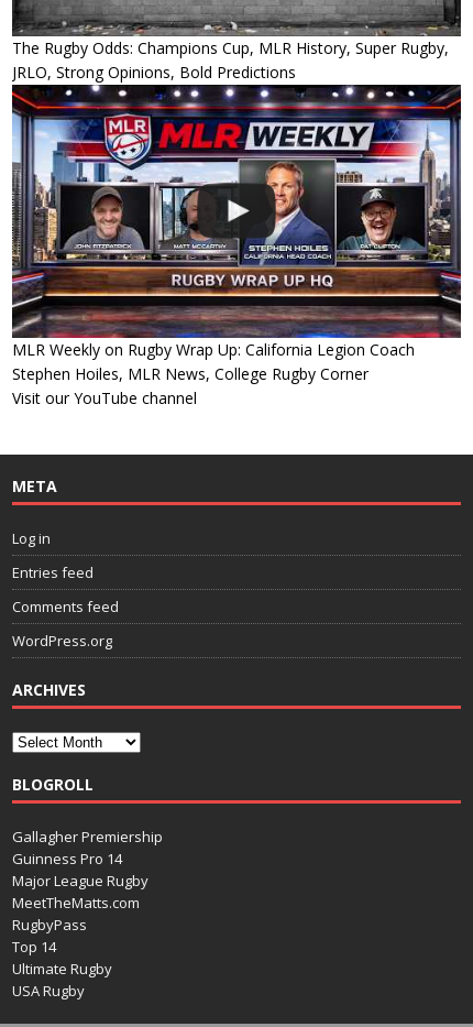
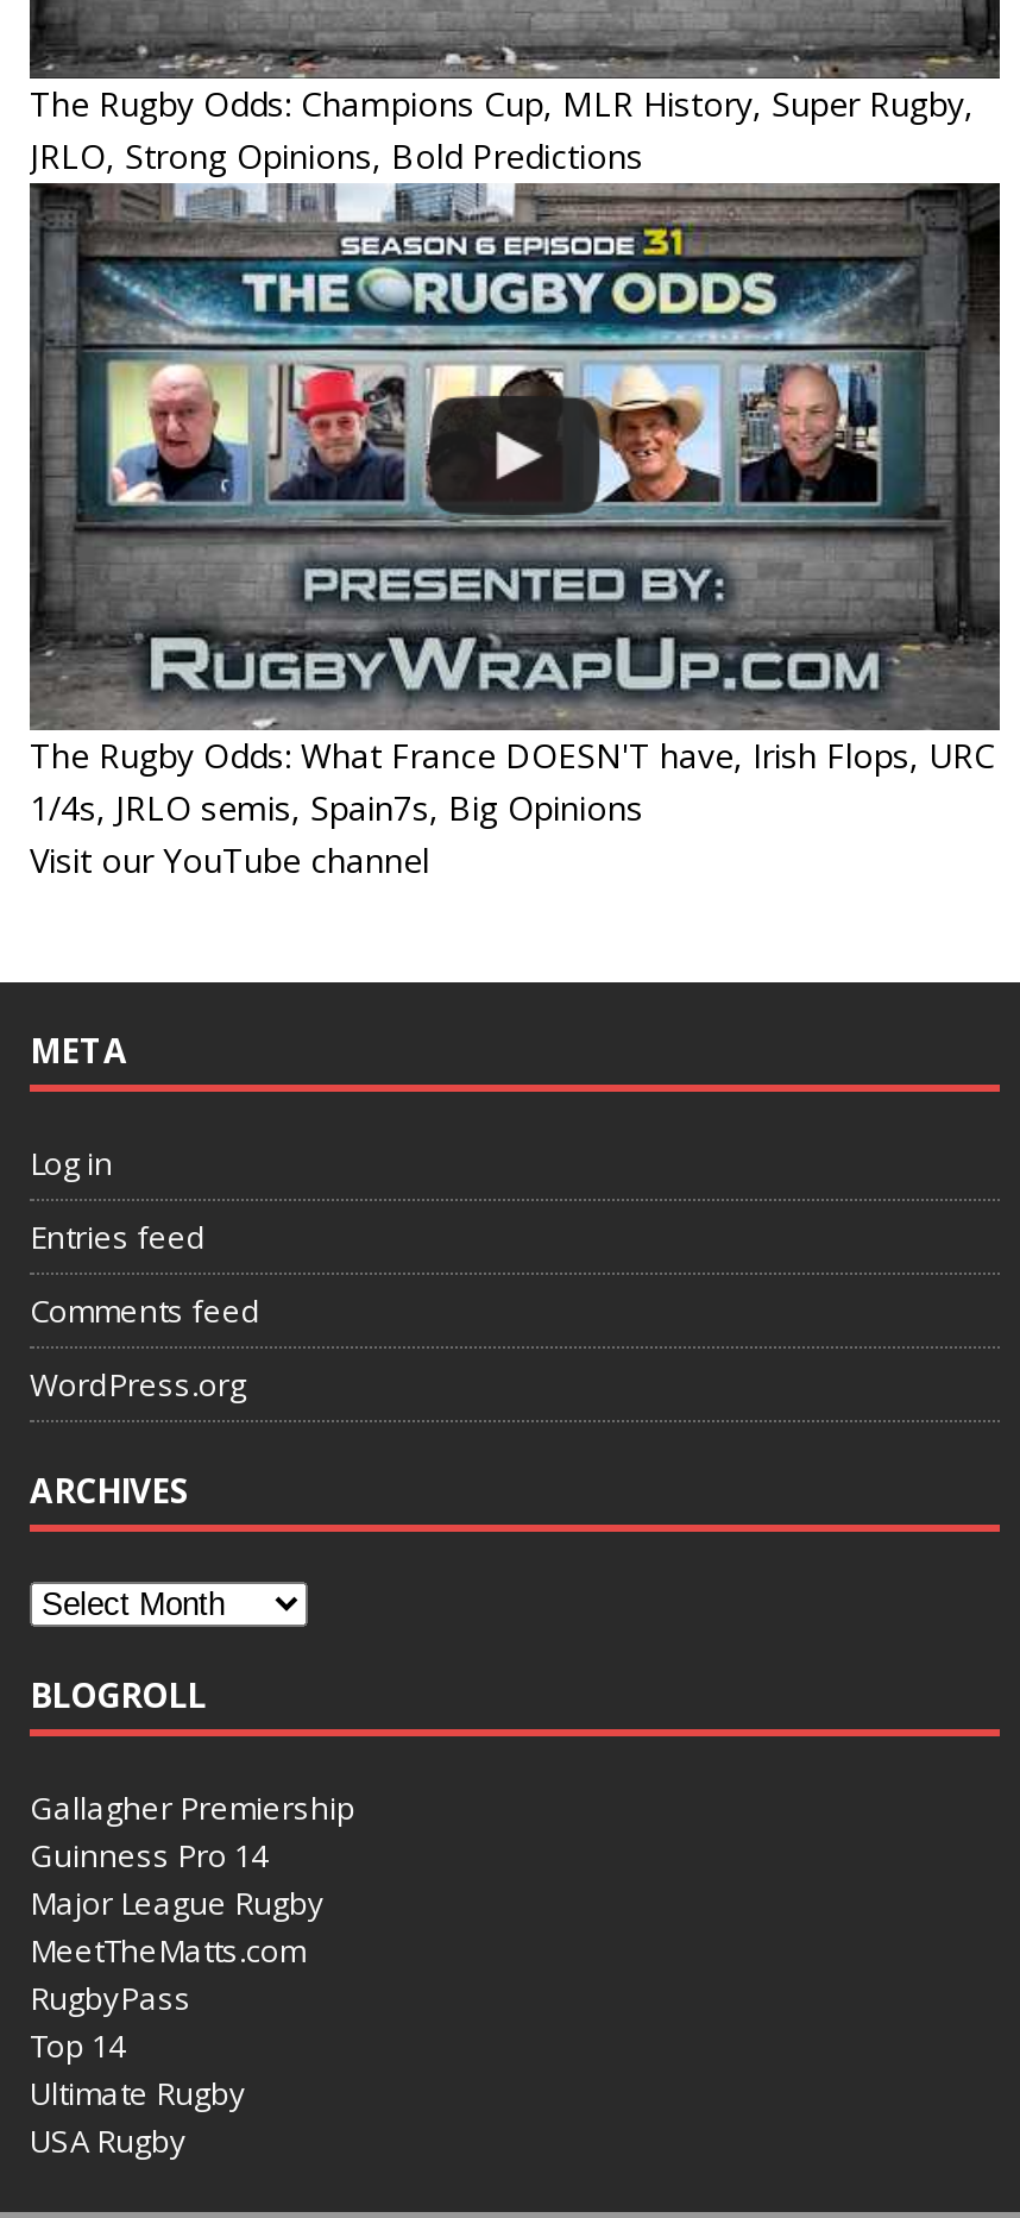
[11,84,462,384] [image] | MLR Weekly on Rugby Wrap Up: California Legion Coach | Stephen Hoiles, MLR News, College Rugby Corner -> [27,181,1002,829] [image] | The Rugby Odds: What France DOESN'T have, Irish Flops, URC | 1/4s, JRLO semis, Spain7s, Big Opinions

